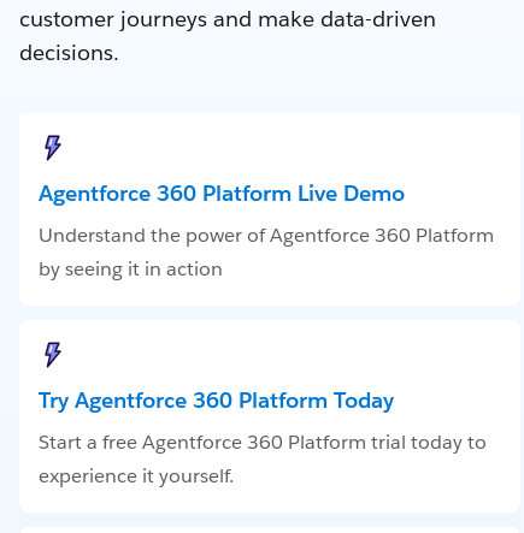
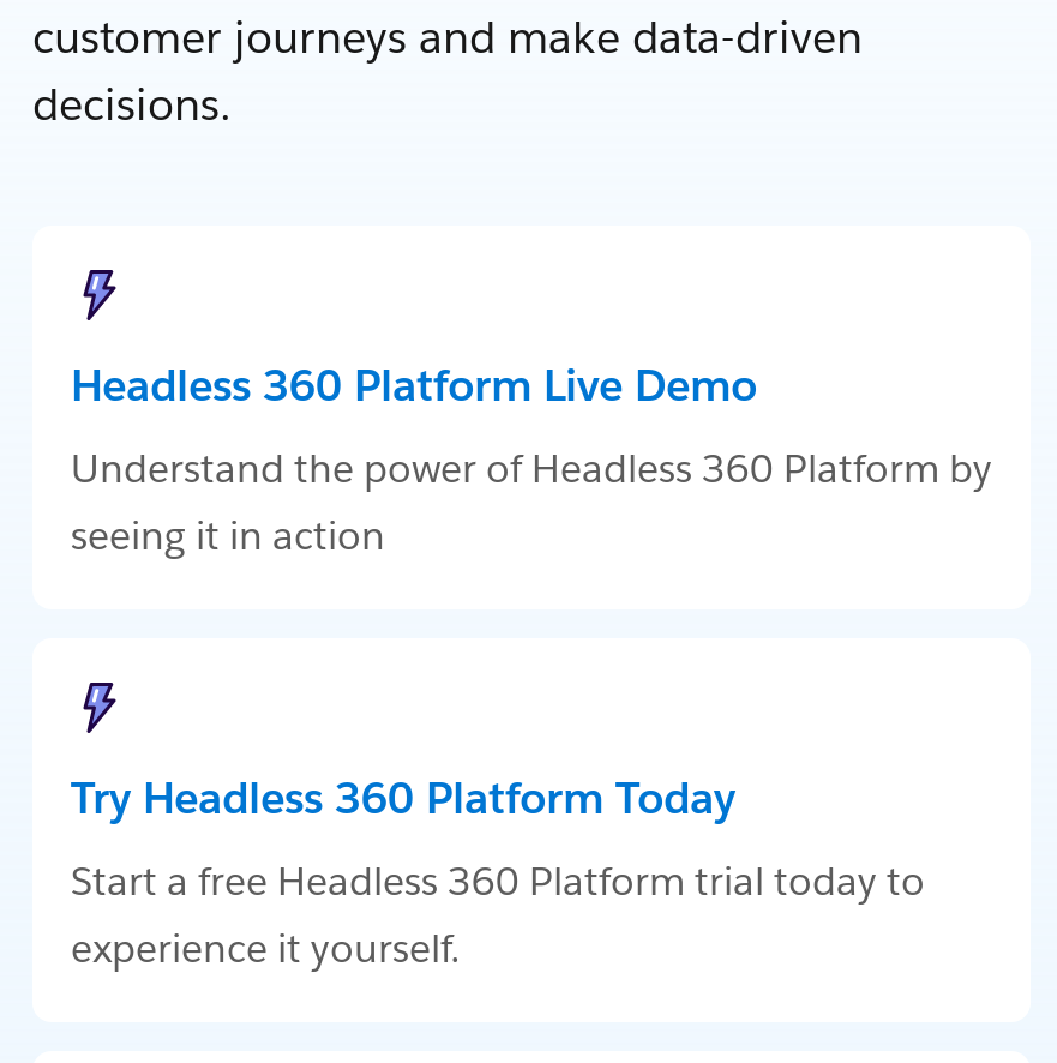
[39,179,405,206] Agentforce 360 Platform Live Demo -> [71,357,757,412] Headless 360 Platform Live Demo
[39,222,494,281] Understand the power of Agentforce 360 Platform | by seeing it in action -> [71,443,992,561] Understand the power of Headless 360 Platform by | seeing it in action
[39,386,394,413] Try Agentforce 360 Platform Today -> [71,769,735,824] Try Headless 360 Platform Today
[39,429,487,454] Start a free Agentforce 360 Platform trial today to -> [71,855,925,906] Start a free Headless 360 Platform trial today to

